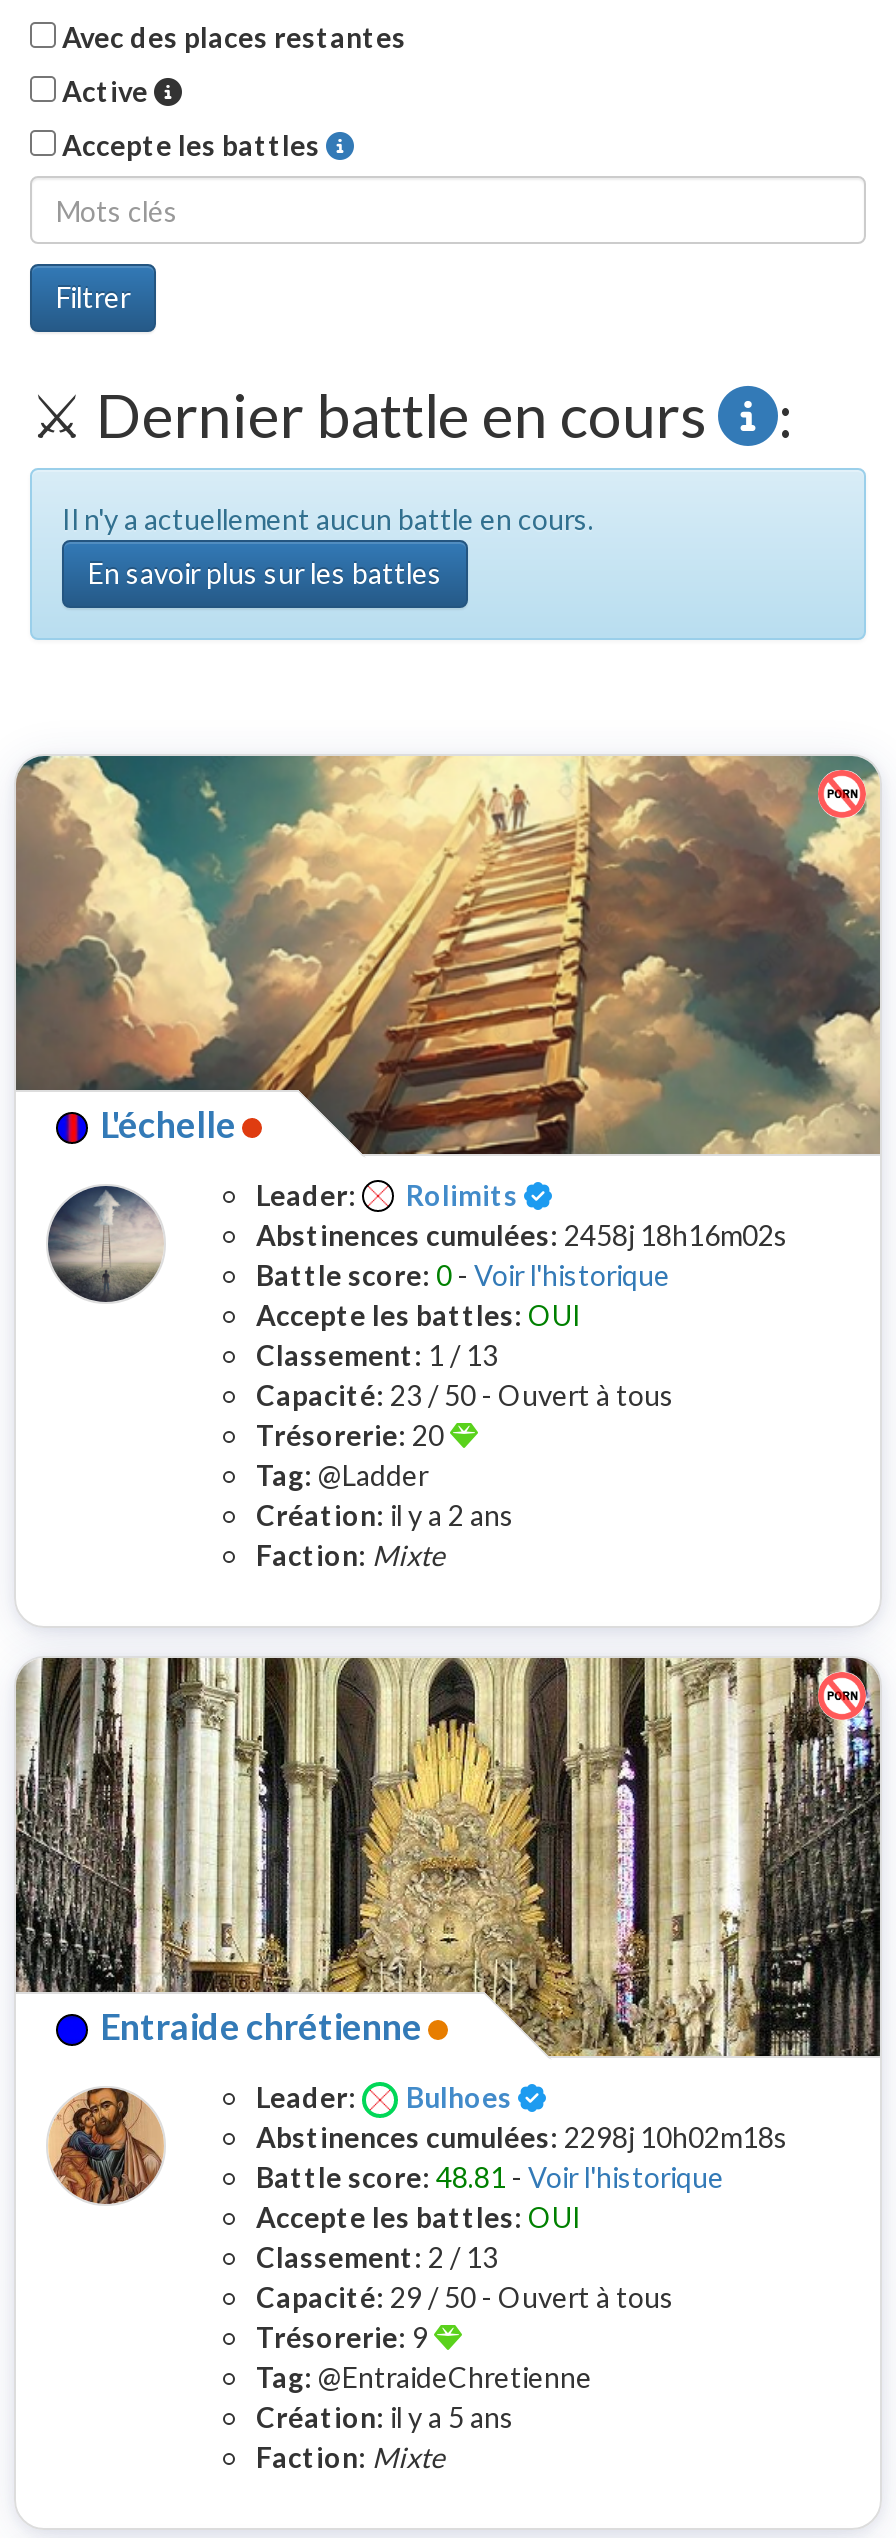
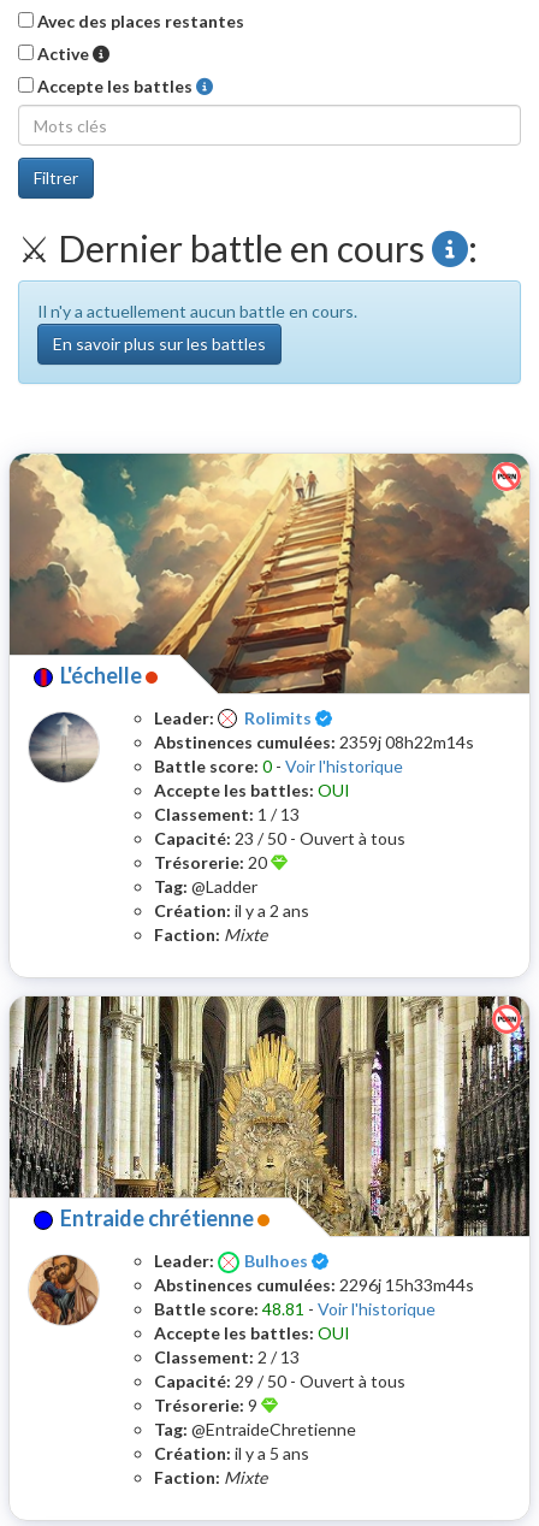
[256,1218,788,1252] Abstinences cumulées: 2458j 18h16m02s -> [154,732,474,752] Abstinences cumulées: 2359j 08h22m14s
[256,2120,788,2154] Abstinences cumulées: 2298j 10h02m18s -> [154,1274,474,1295] Abstinences cumulées: 2296j 15h33m44s

